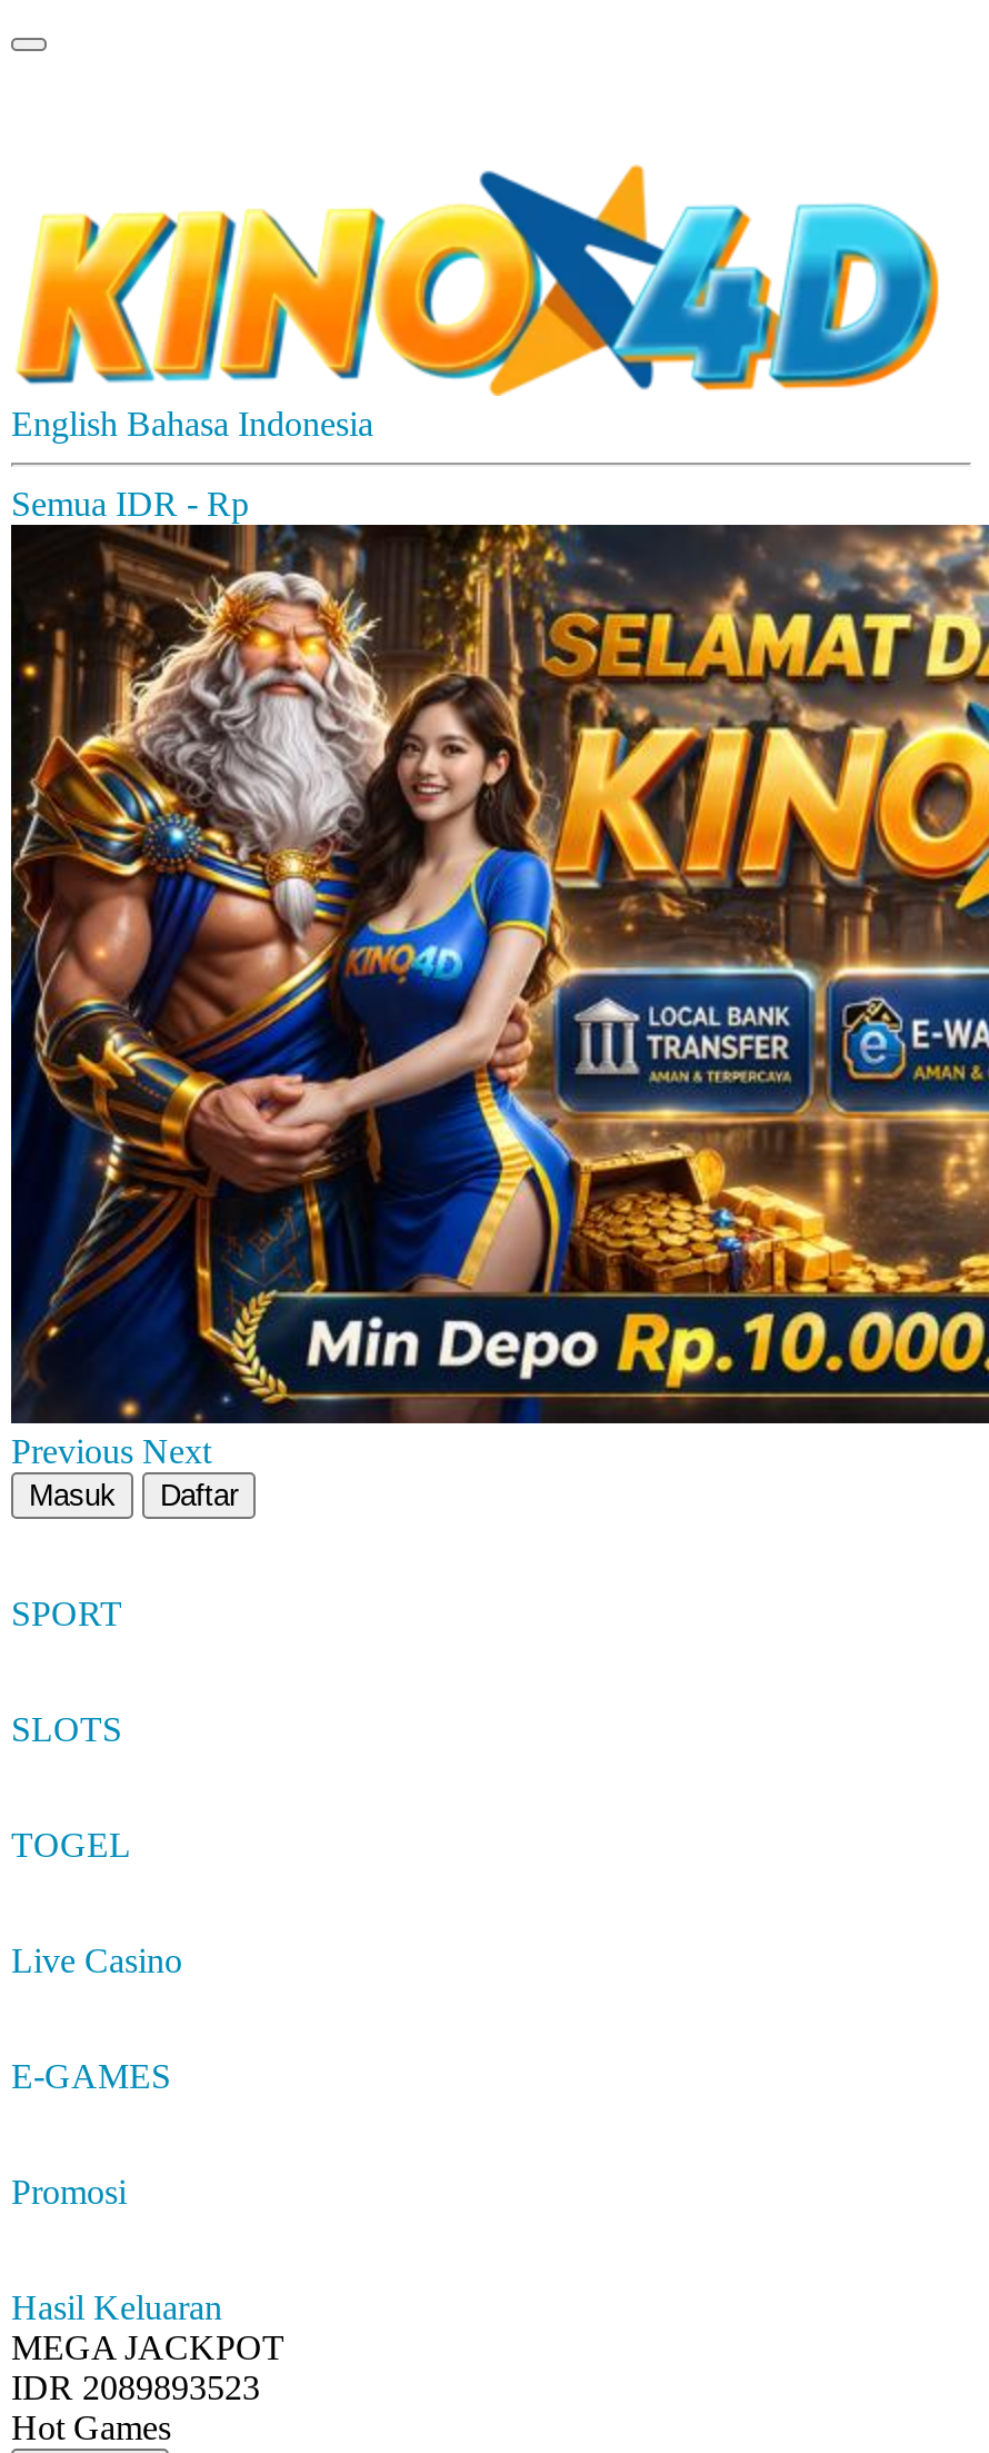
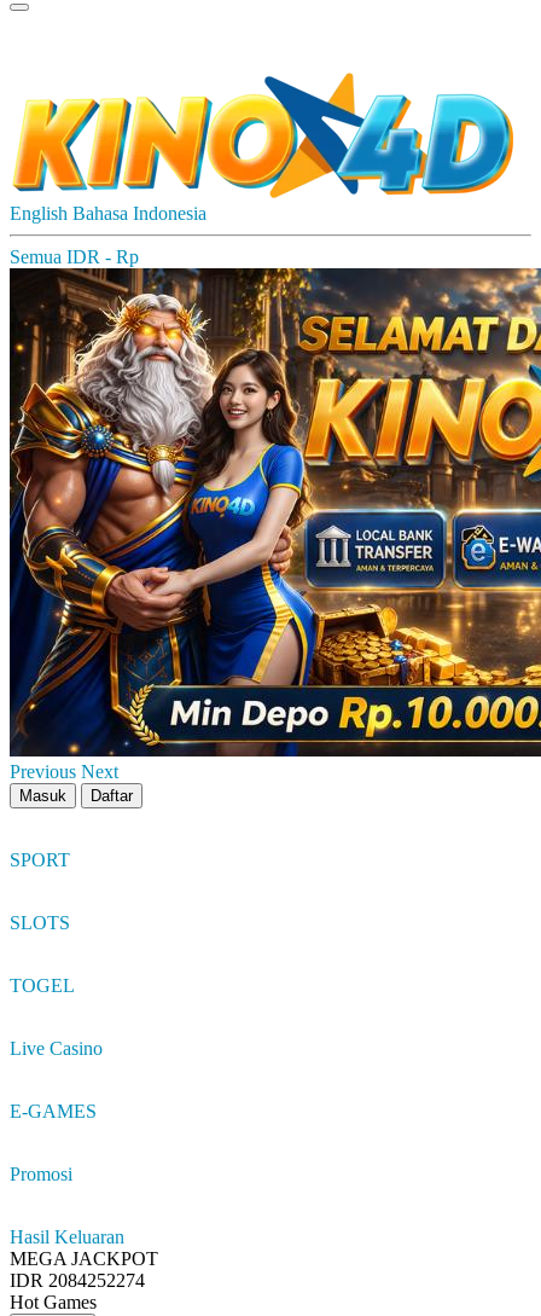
[11,2368,260,2406] IDR 2089893523 -> [10,1270,145,1291] IDR 2084252274

